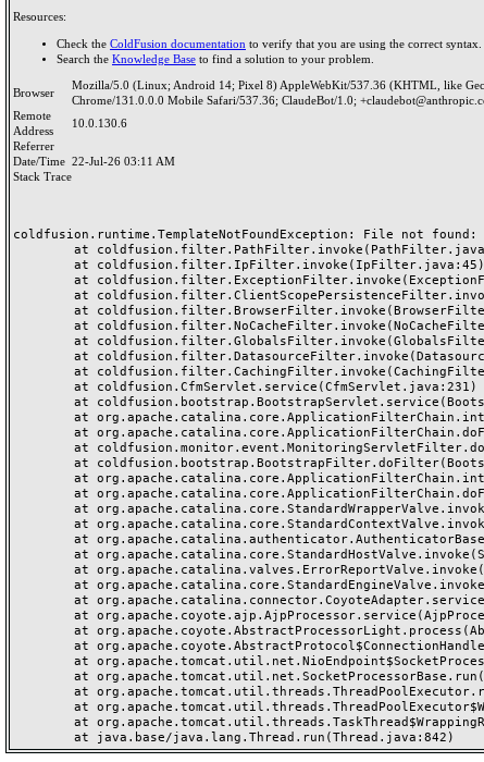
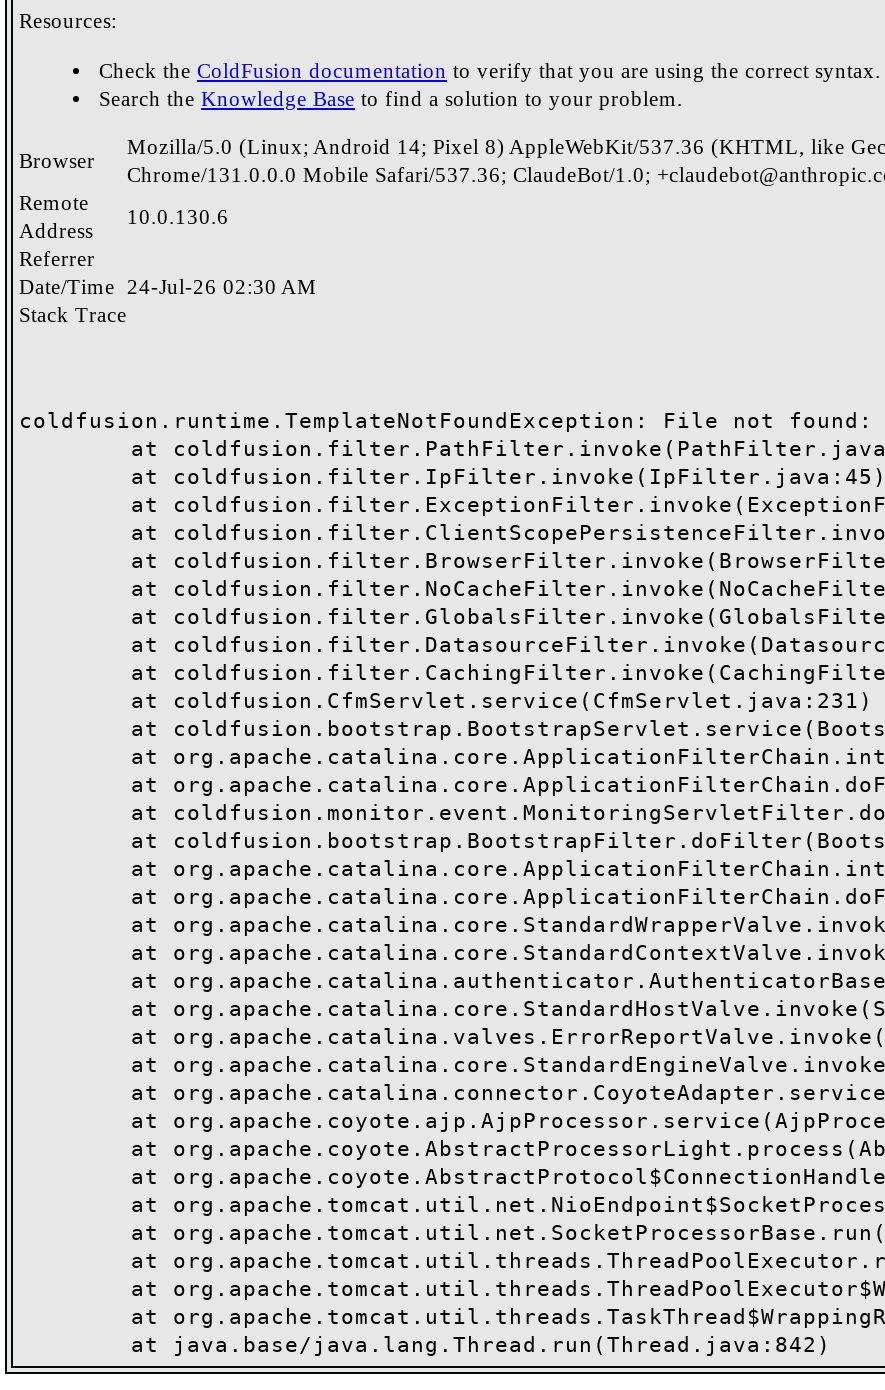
[13,156,175,168] Date/Time 22-Jul-26 03:11 AM -> [19,276,317,298] Date/Time 24-Jul-26 02:30 AM

